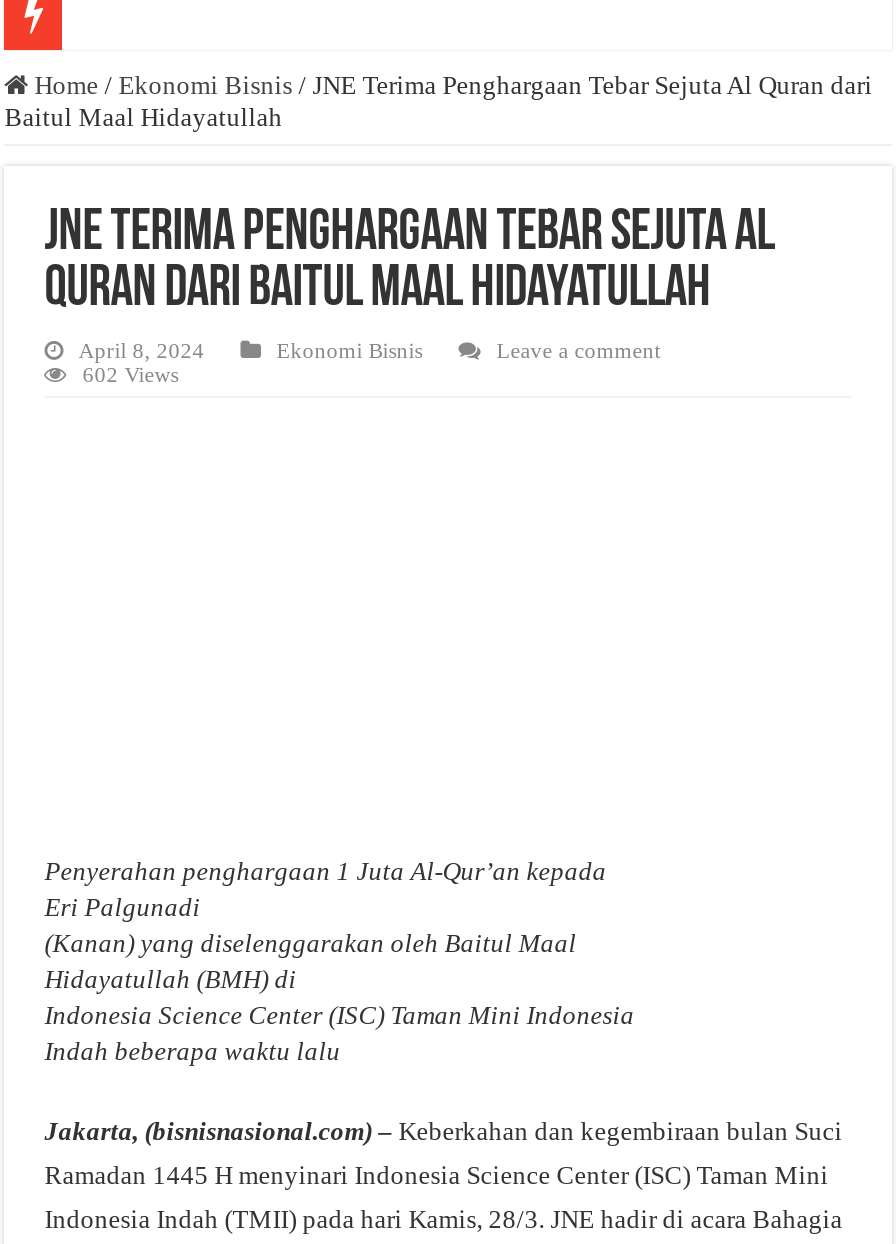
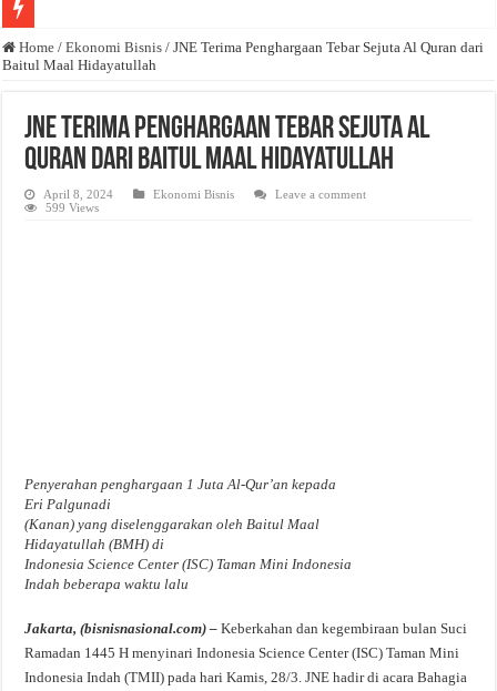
[82,362,178,386] 602 Views -> [46,201,99,214] 599 Views

